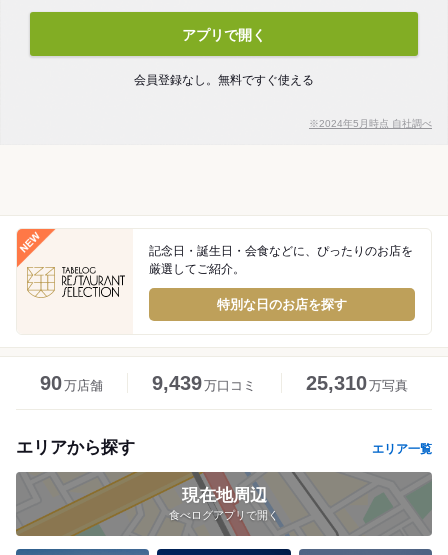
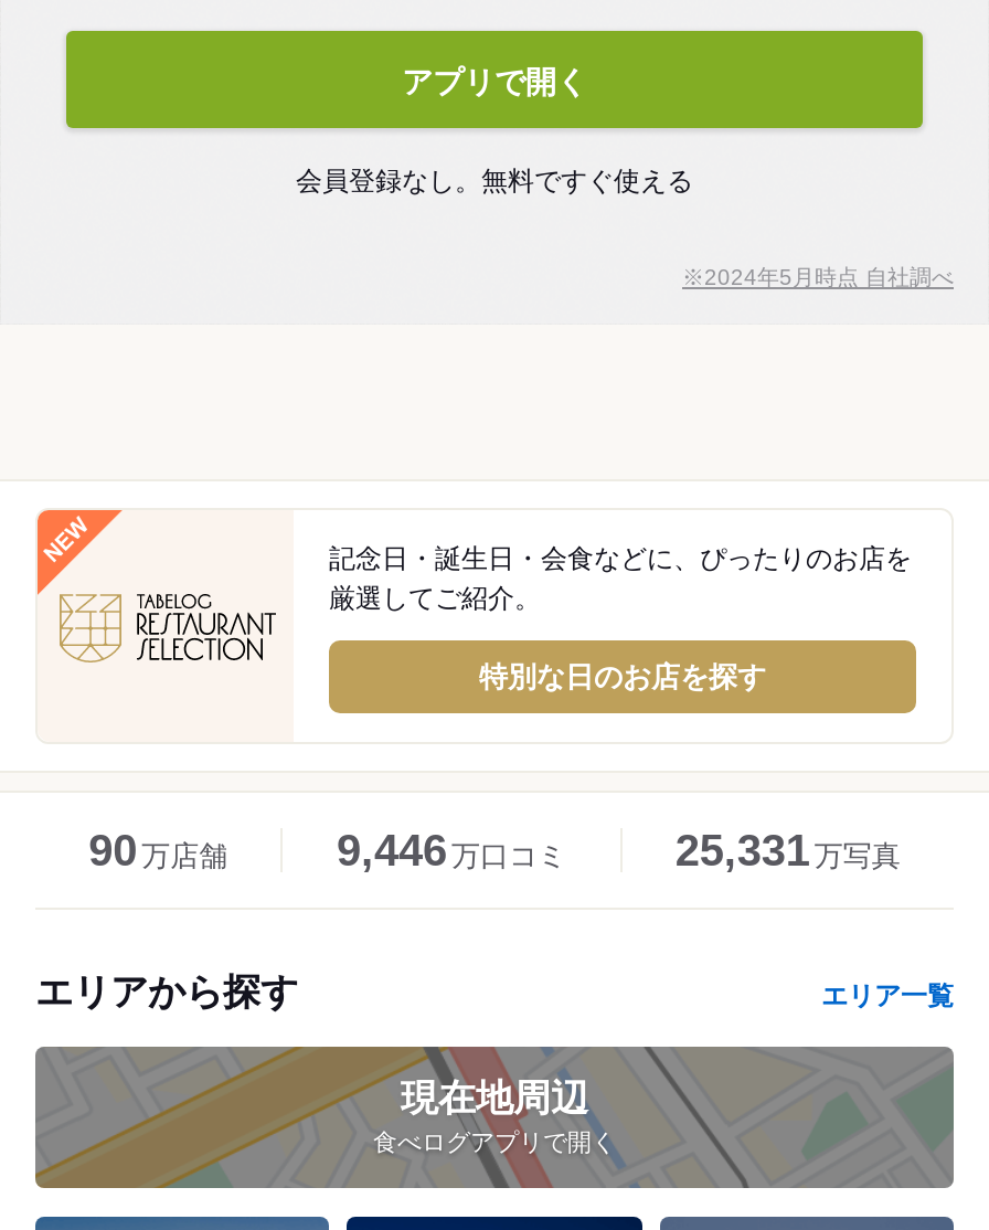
[152,372,256,394] 9,439 万口コミ -> [337,826,566,874] 9,446 万口コミ
[306,372,408,394] 25,310 万写真 -> [675,826,900,874] 25,331 万写真

